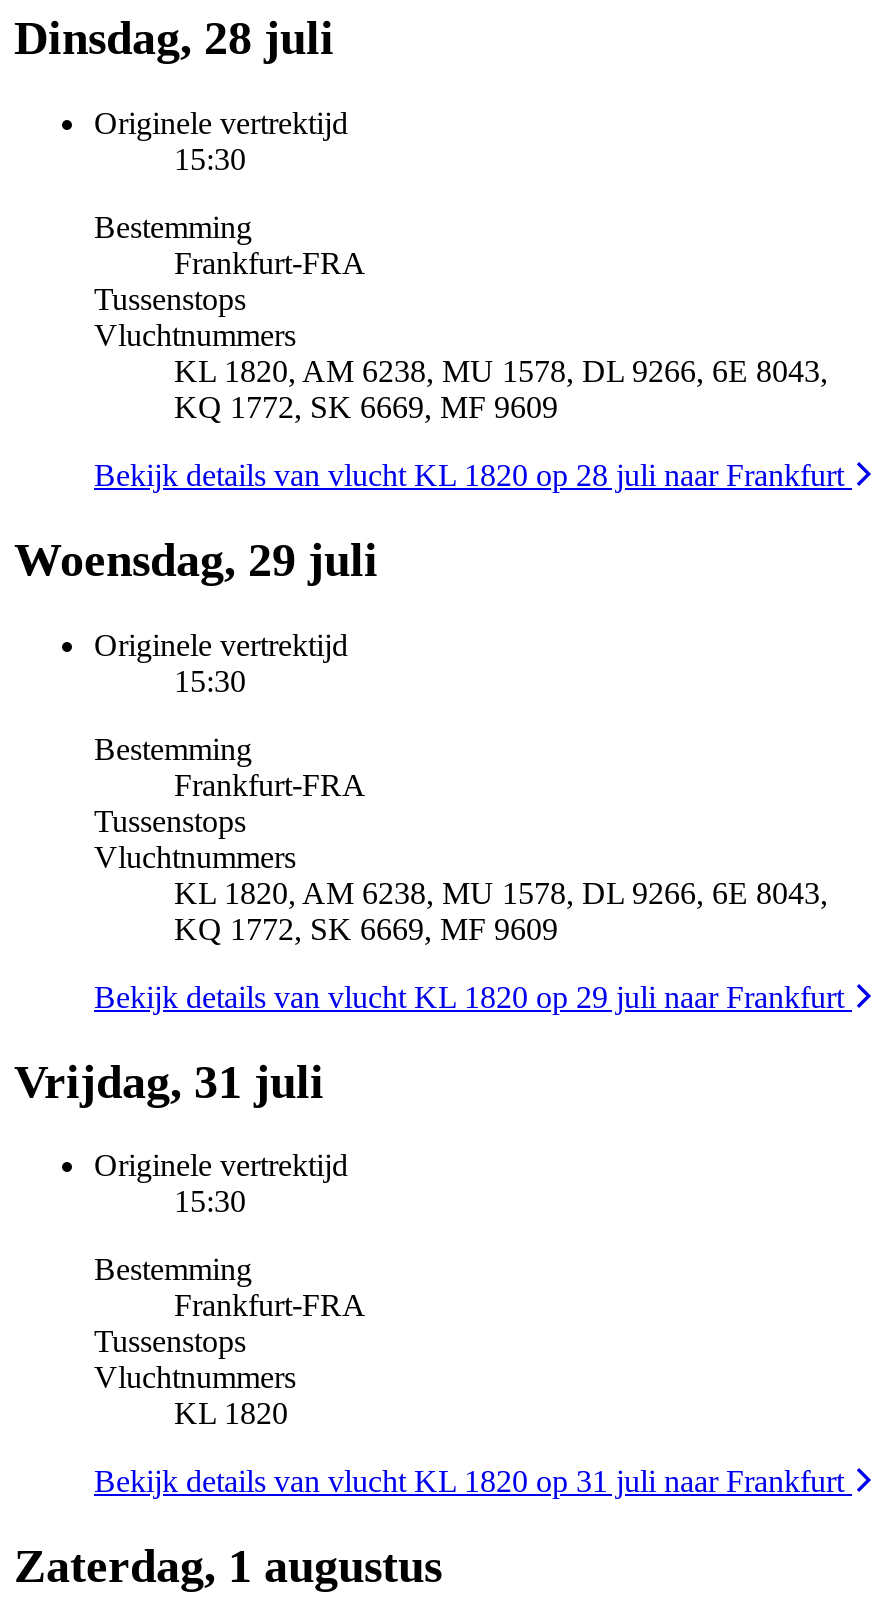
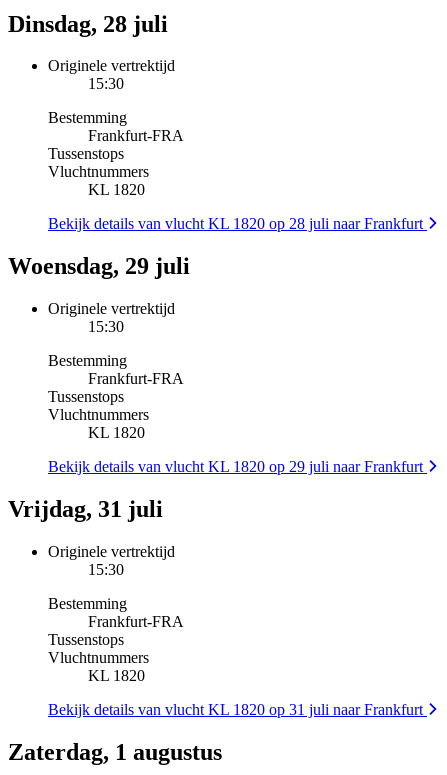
[174,354,828,424] KL 1820, AM 6238, MU 1578, DL 9266, 6E 8043, | KQ 1772, SK 6669, MF 9609 -> [88,181,145,198] KL 1820
[174,875,828,945] KL 1820, AM 6238, MU 1578, DL 9266, 6E 8043, | KQ 1772, SK 6669, MF 9609 -> [88,424,145,441] KL 1820

